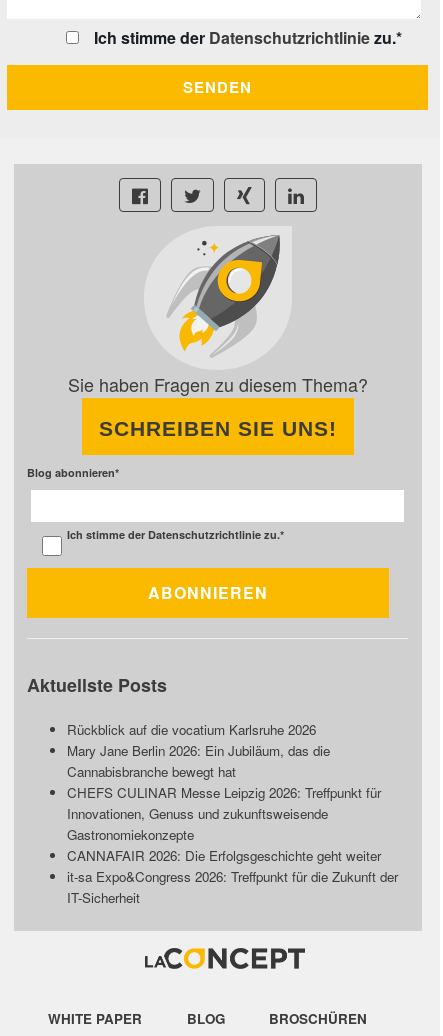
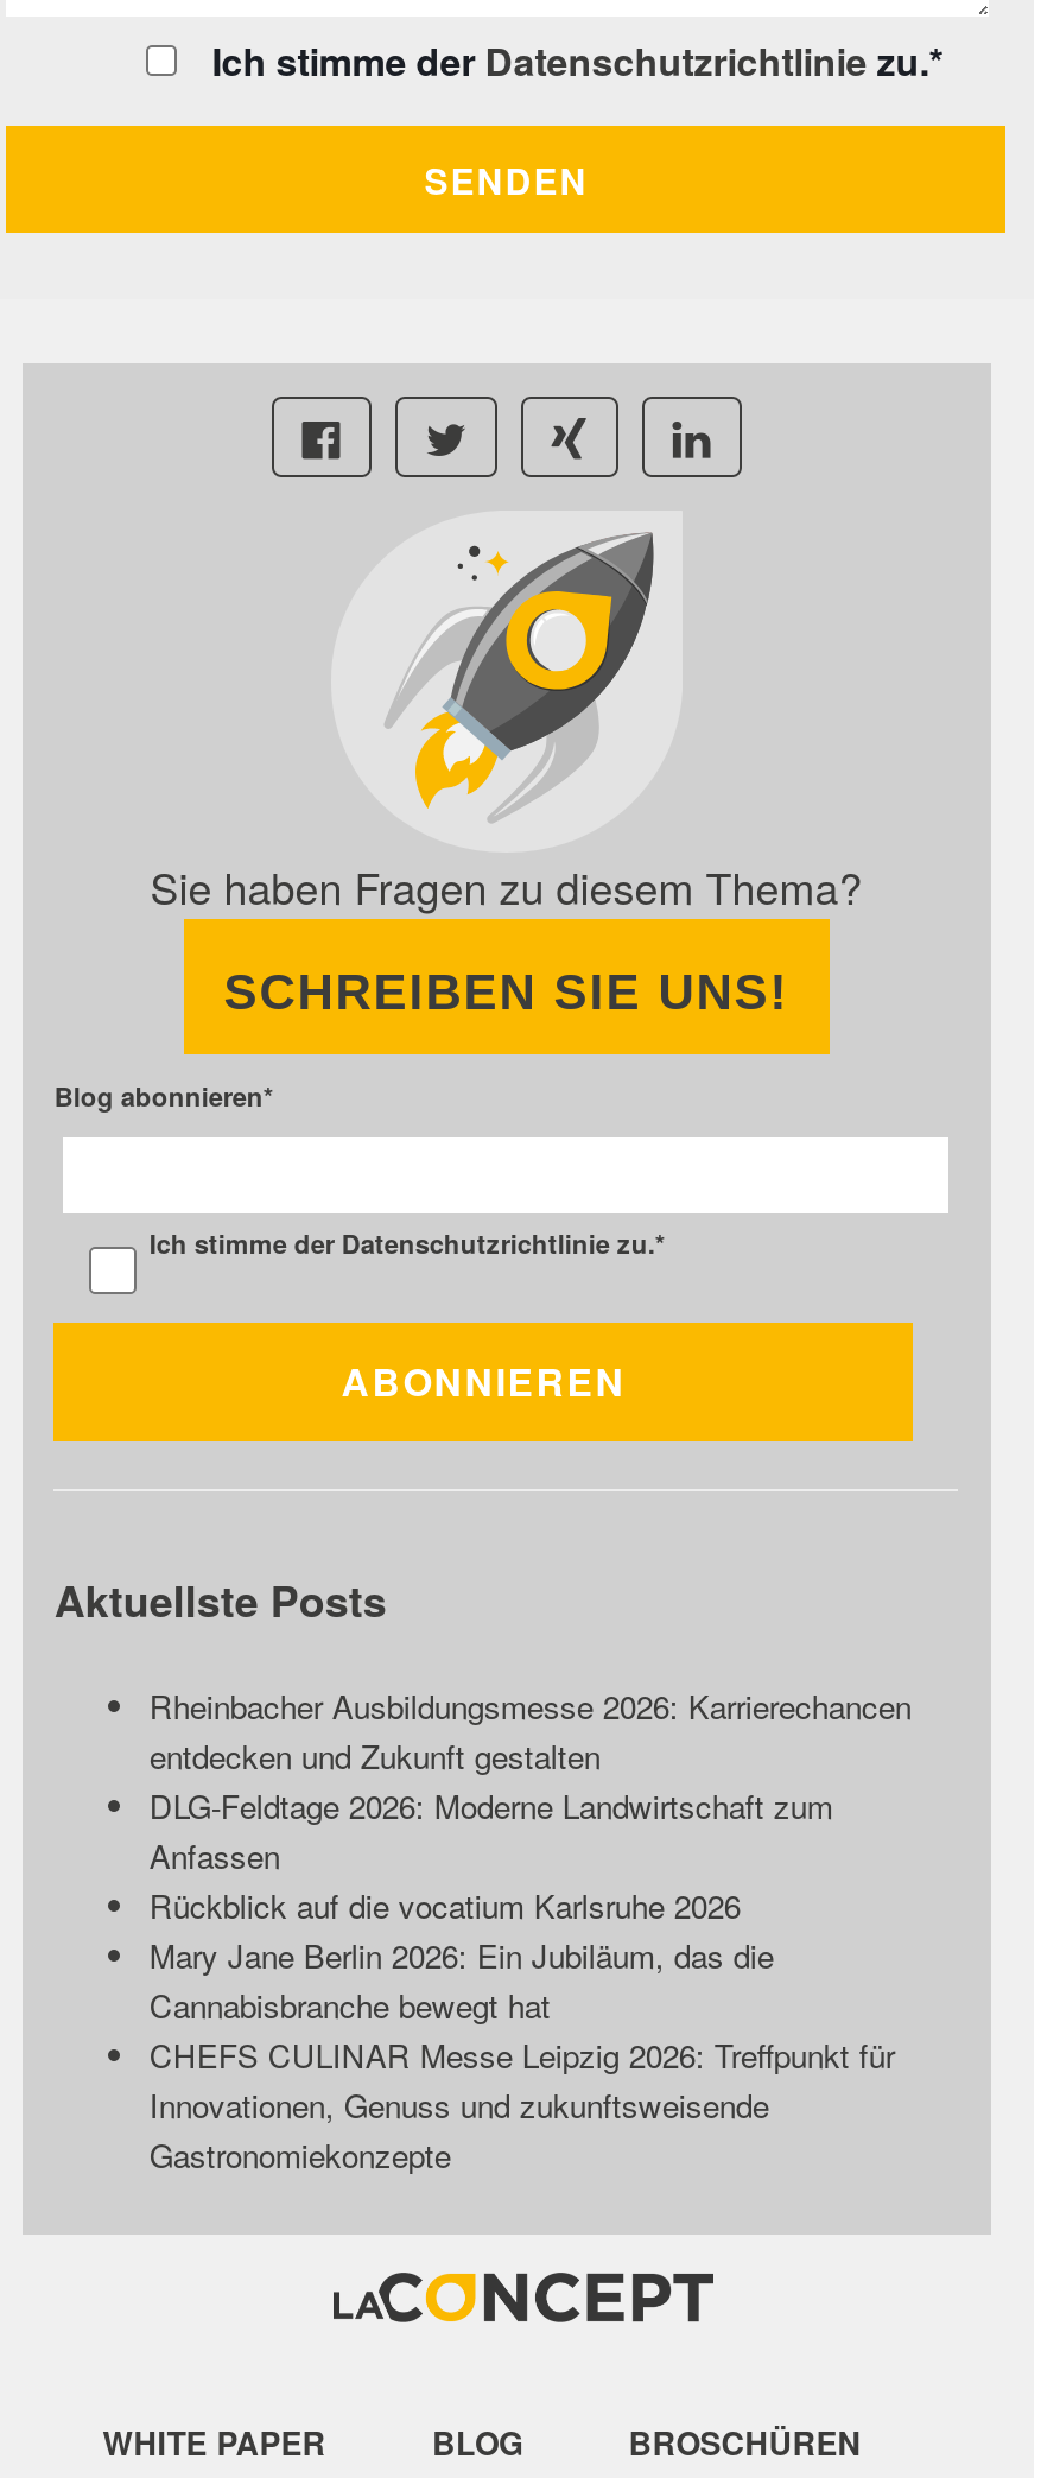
none -> [149,1682,911,1877] Rheinbacher Ausbildungsmesse 2026: Karrierechancen | entdecken und Zukunft gestalten | DLG-Feldtage 2026: Moderne Landwirtschaft zum | Anfassen
moved [67,720,381,844] -> [149,1881,895,2176]: Rückblick auf die vocatium Karlsruhe 2026 | Mary Jane Berlin 2026: Ein Jubiläum, das die | Cannabisbranche bewegt hat | CHEFS CULINAR Messe Leipzig 2026: Treffpunkt für | Innovationen, Genuss und zukunftsweisende | Gastronomiekonzepte
[67,846,398,907] CANNAFAIR 2026: Die Erfolgsgeschichte geht weiter | it-sa Expo&Congress 2026: Treffpunkt für die Zukunft der | IT-Sicherheit -> none

